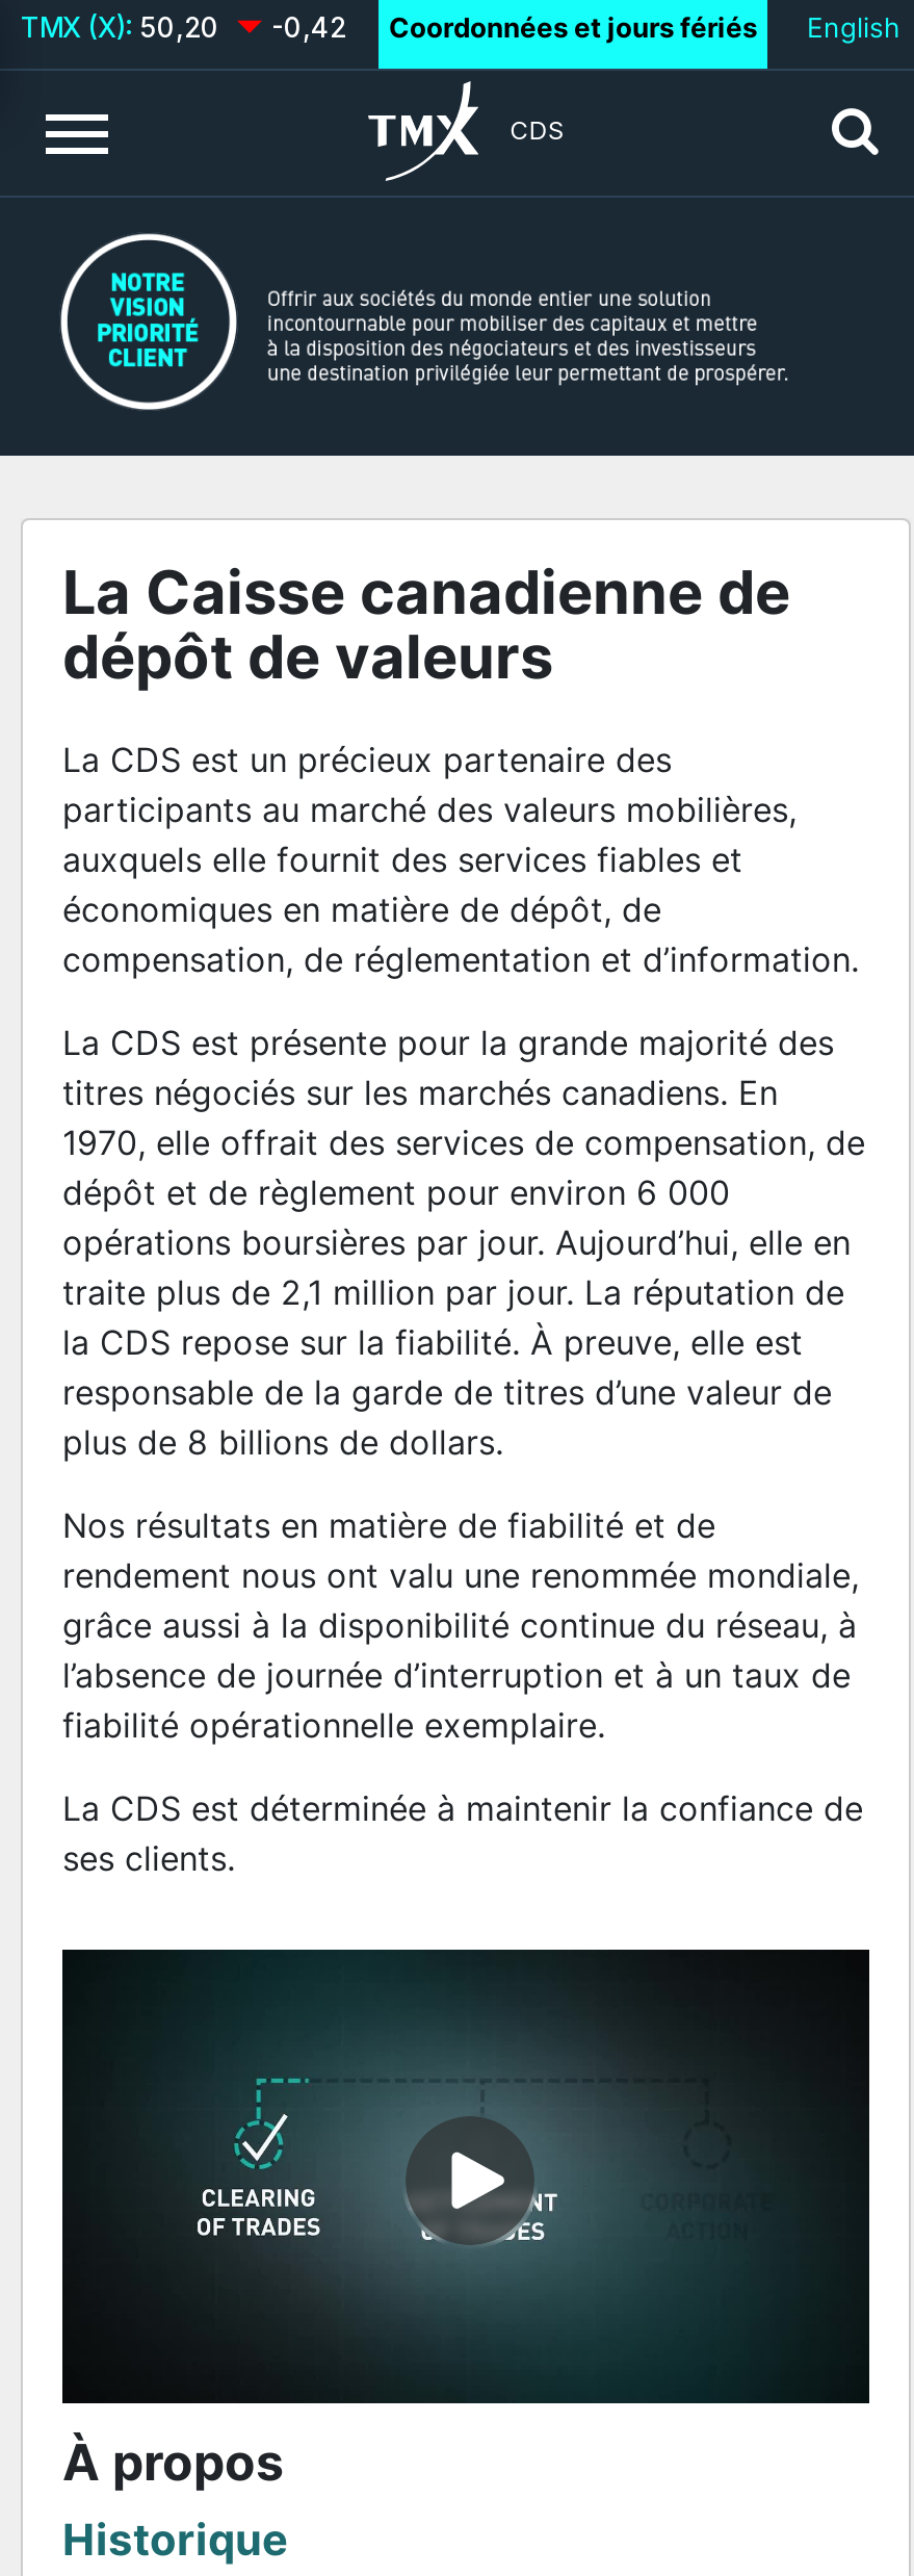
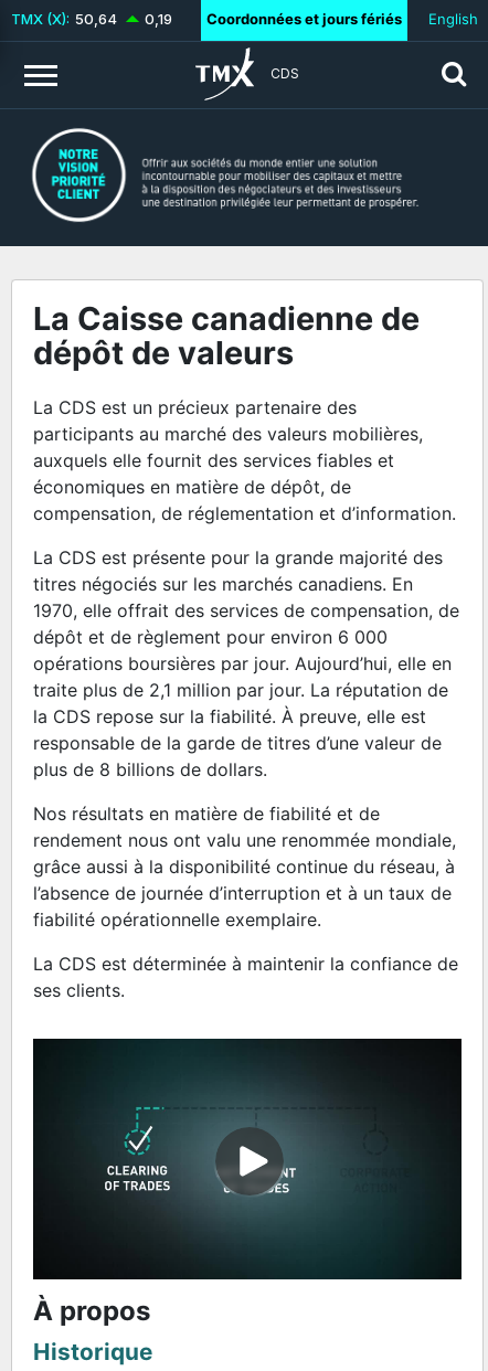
[140,10,219,44] 50,20 -> [75,10,116,28] 50,64
[271,10,346,44] -0,42 -> [144,10,172,28] 0,19

